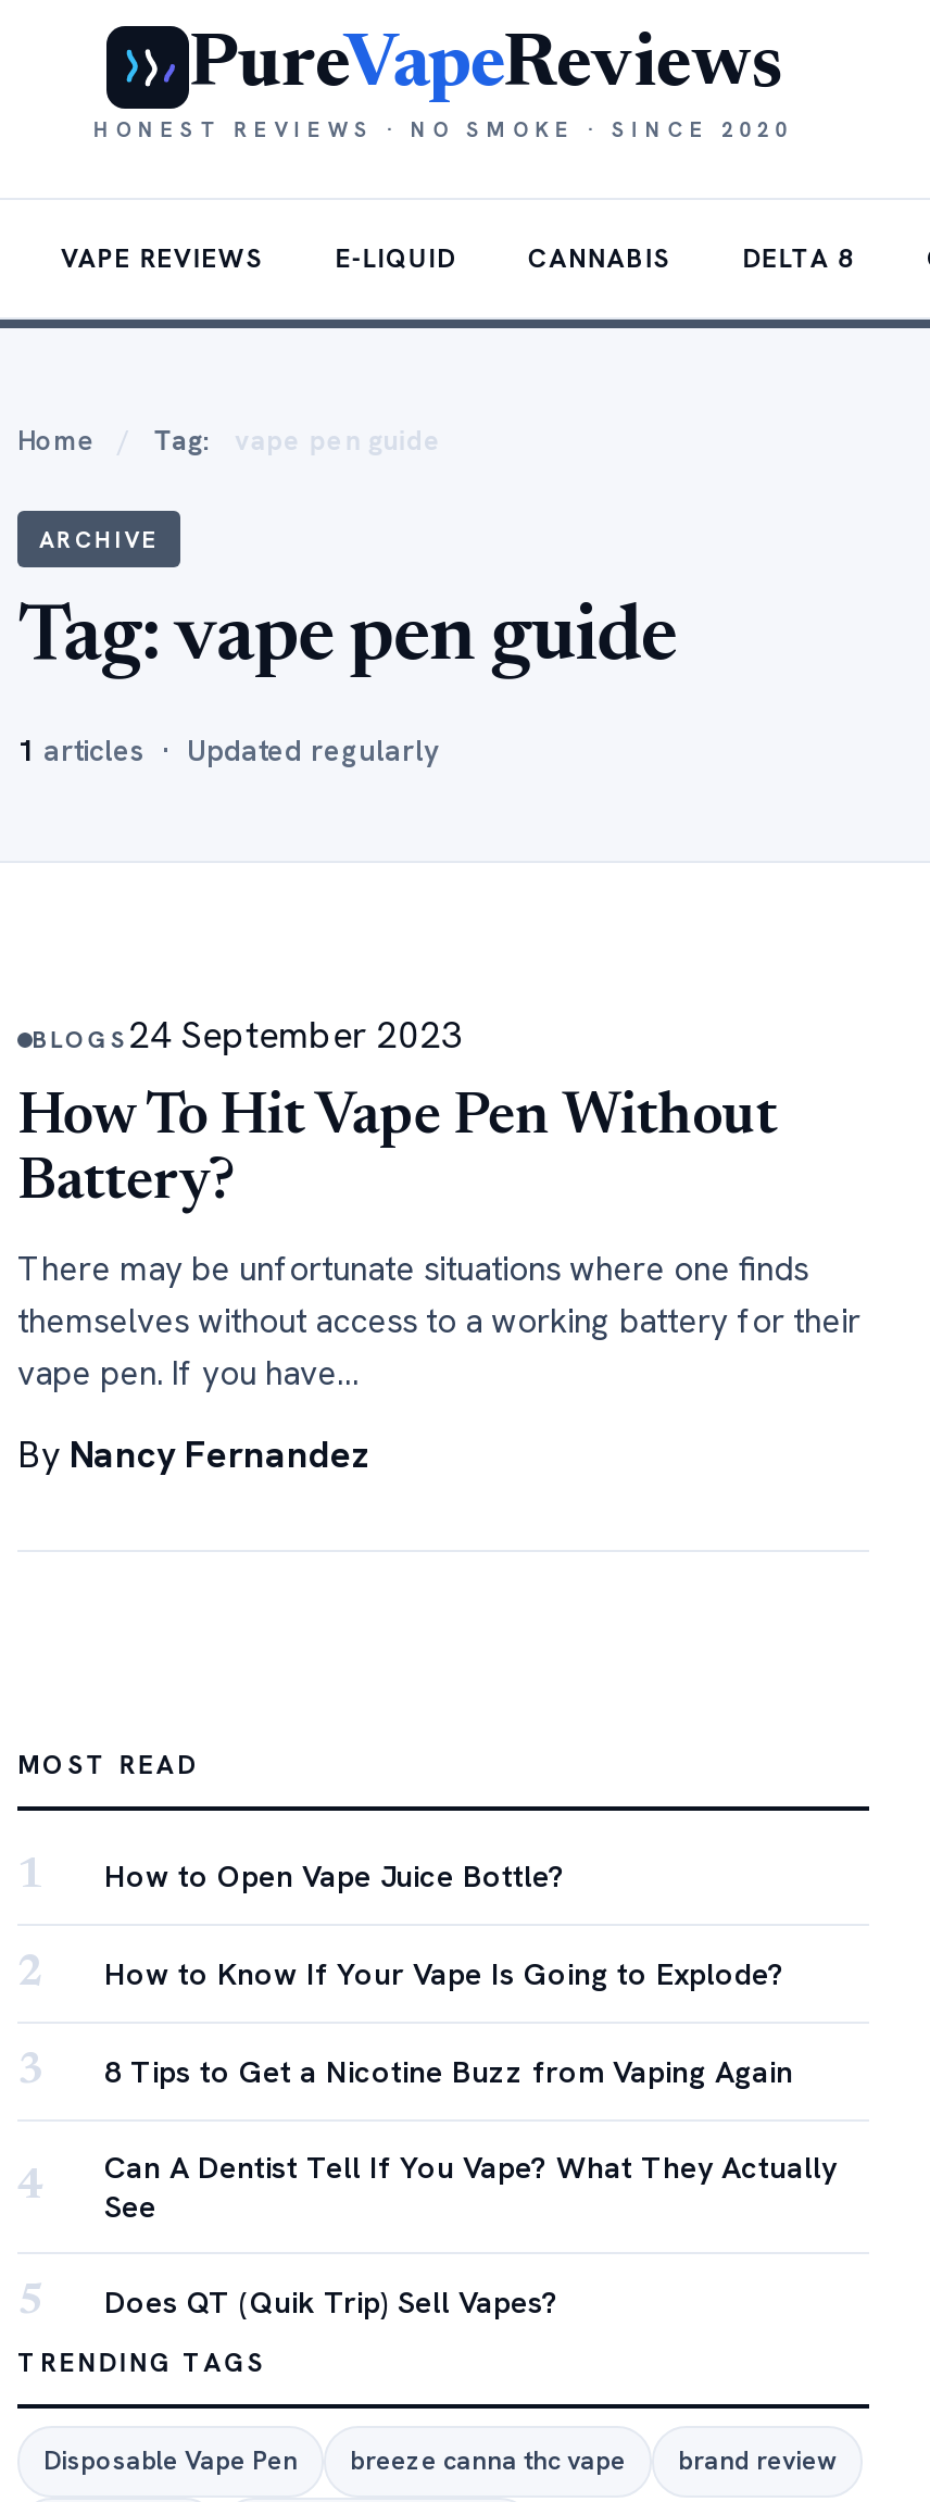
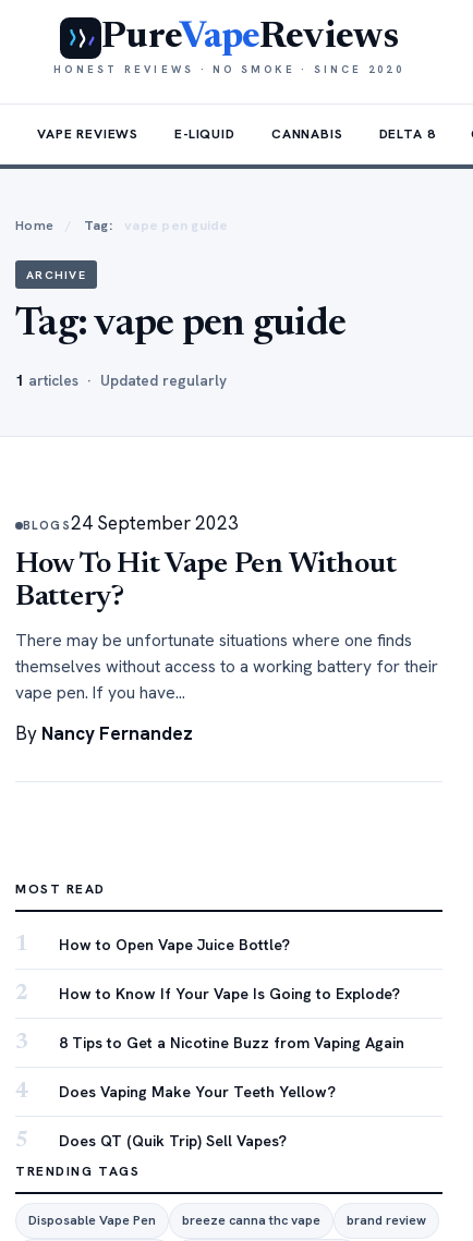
[104,2148,837,2226] Can A Dentist Tell If You Vape? What They Actually | See -> [59,1082,336,1102] Does Vaping Make Your Teeth Yellow?

